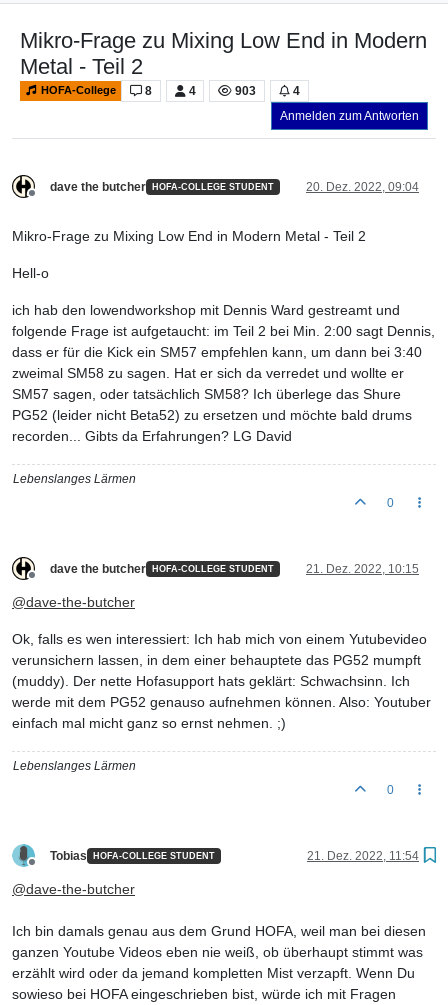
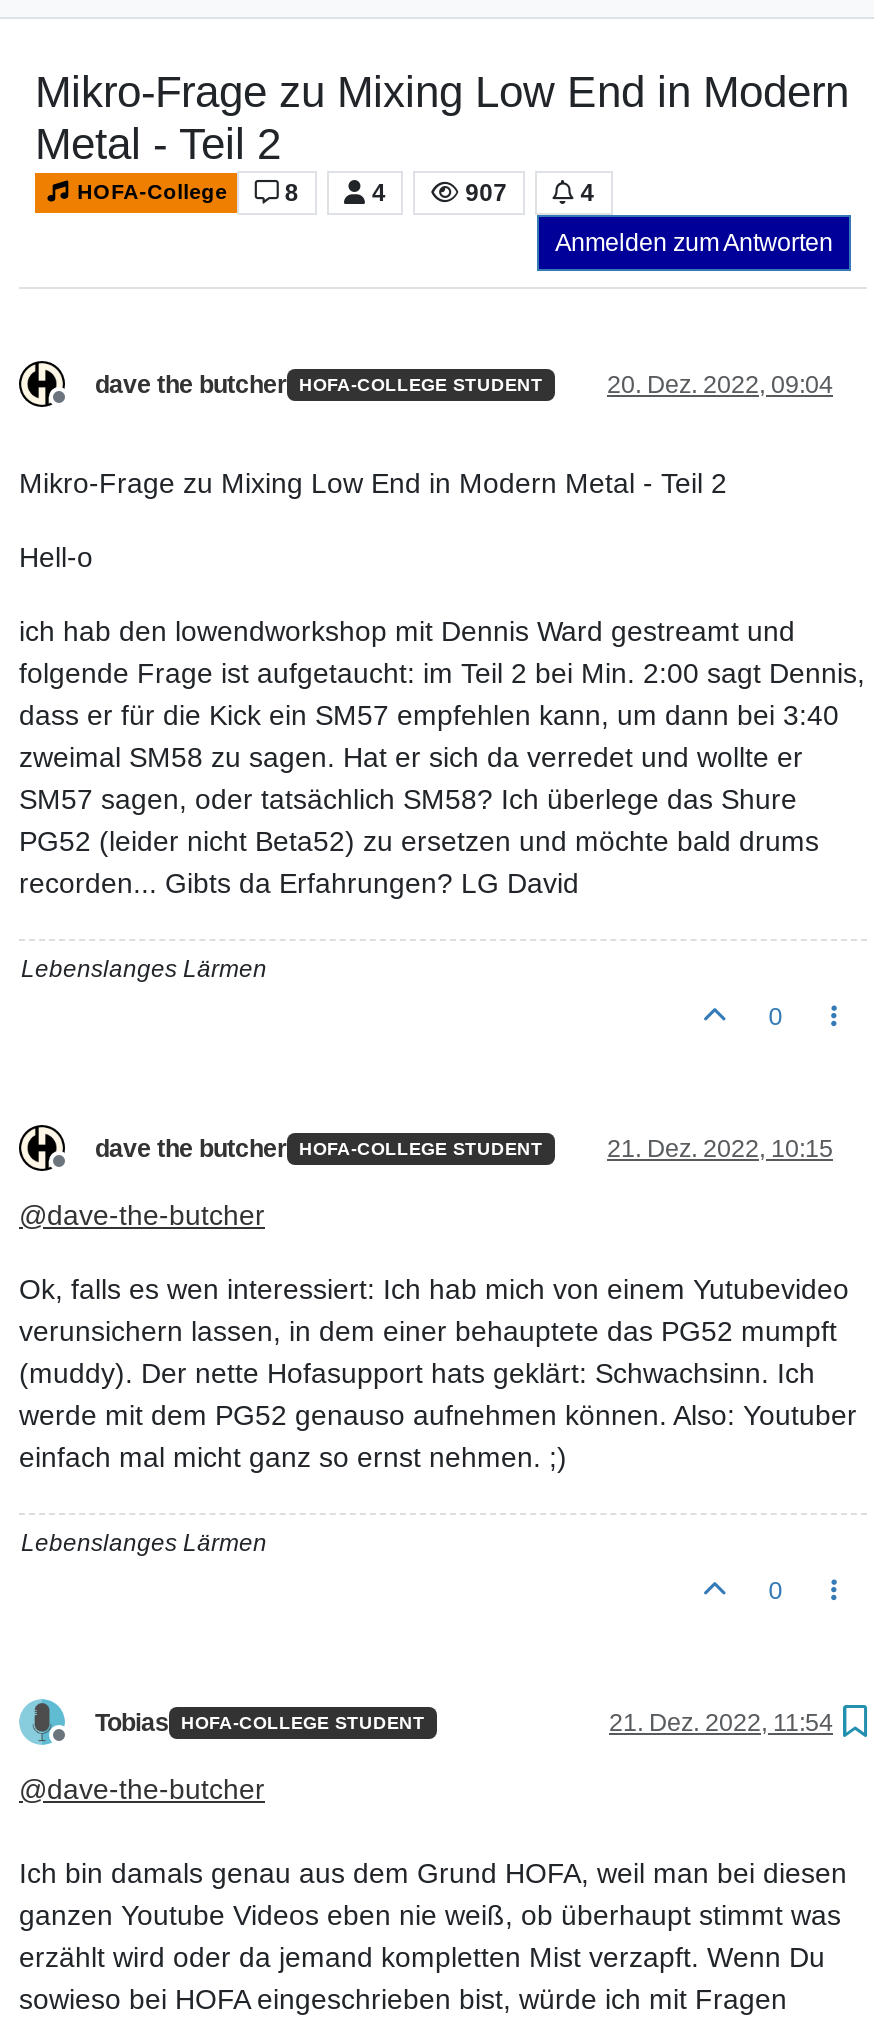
[235,84,256,98] 903 -> [465,179,507,207] 907

